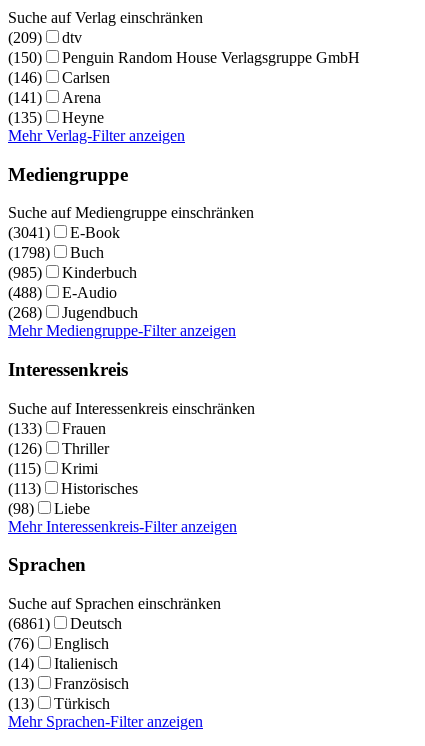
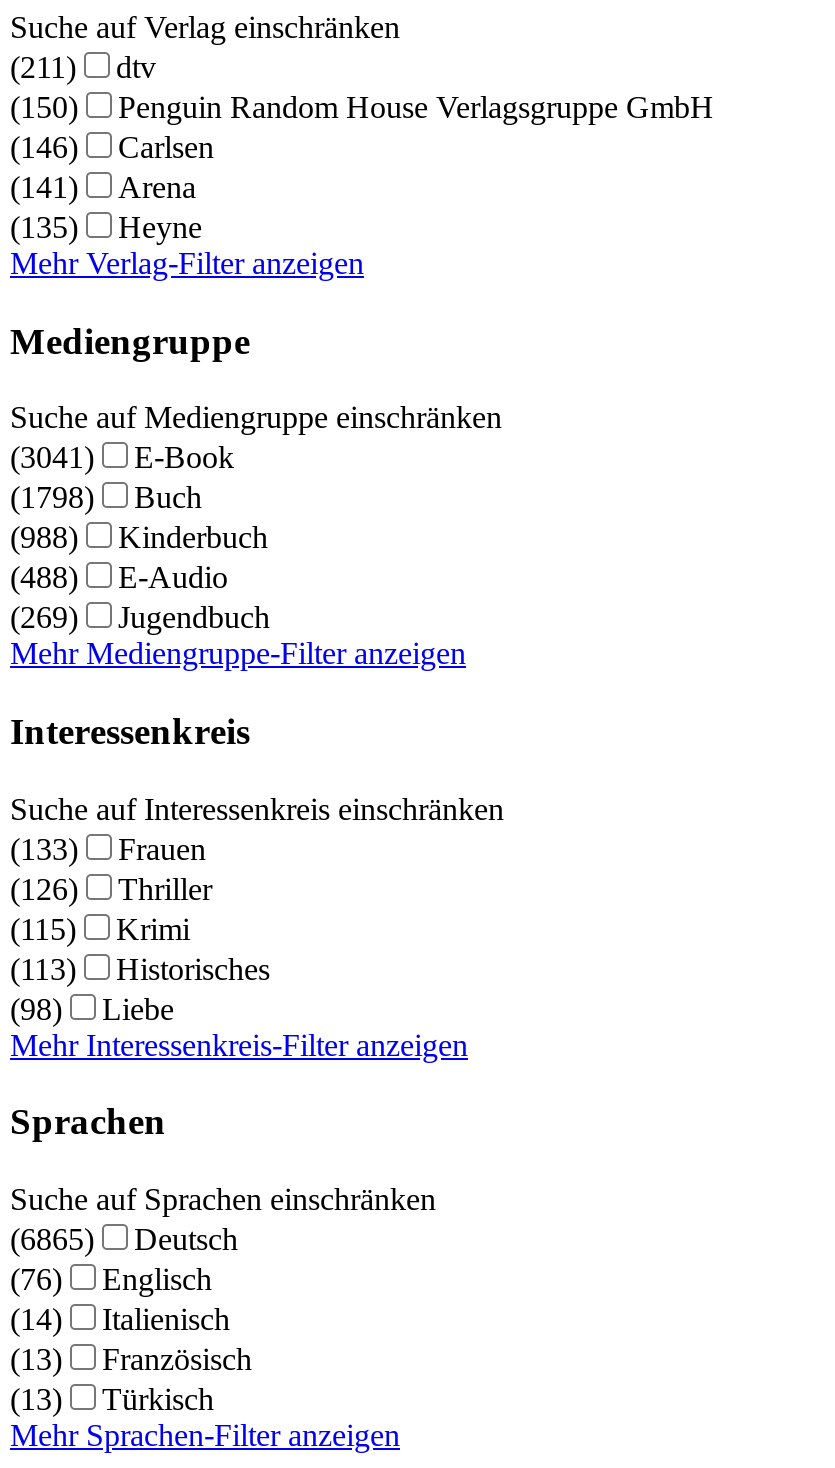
[8,29,82,46] (209) dtv -> [10,50,156,84] (211) dtv
[8,264,137,281] (985) Kinderbuch -> [10,521,268,555] (988) Kinderbuch
[8,304,138,321] (268) Jugendbuch -> [10,601,270,635] (269) Jugendbuch
[8,615,122,632] (6861) Deutsch -> [10,1222,238,1256] (6865) Deutsch

